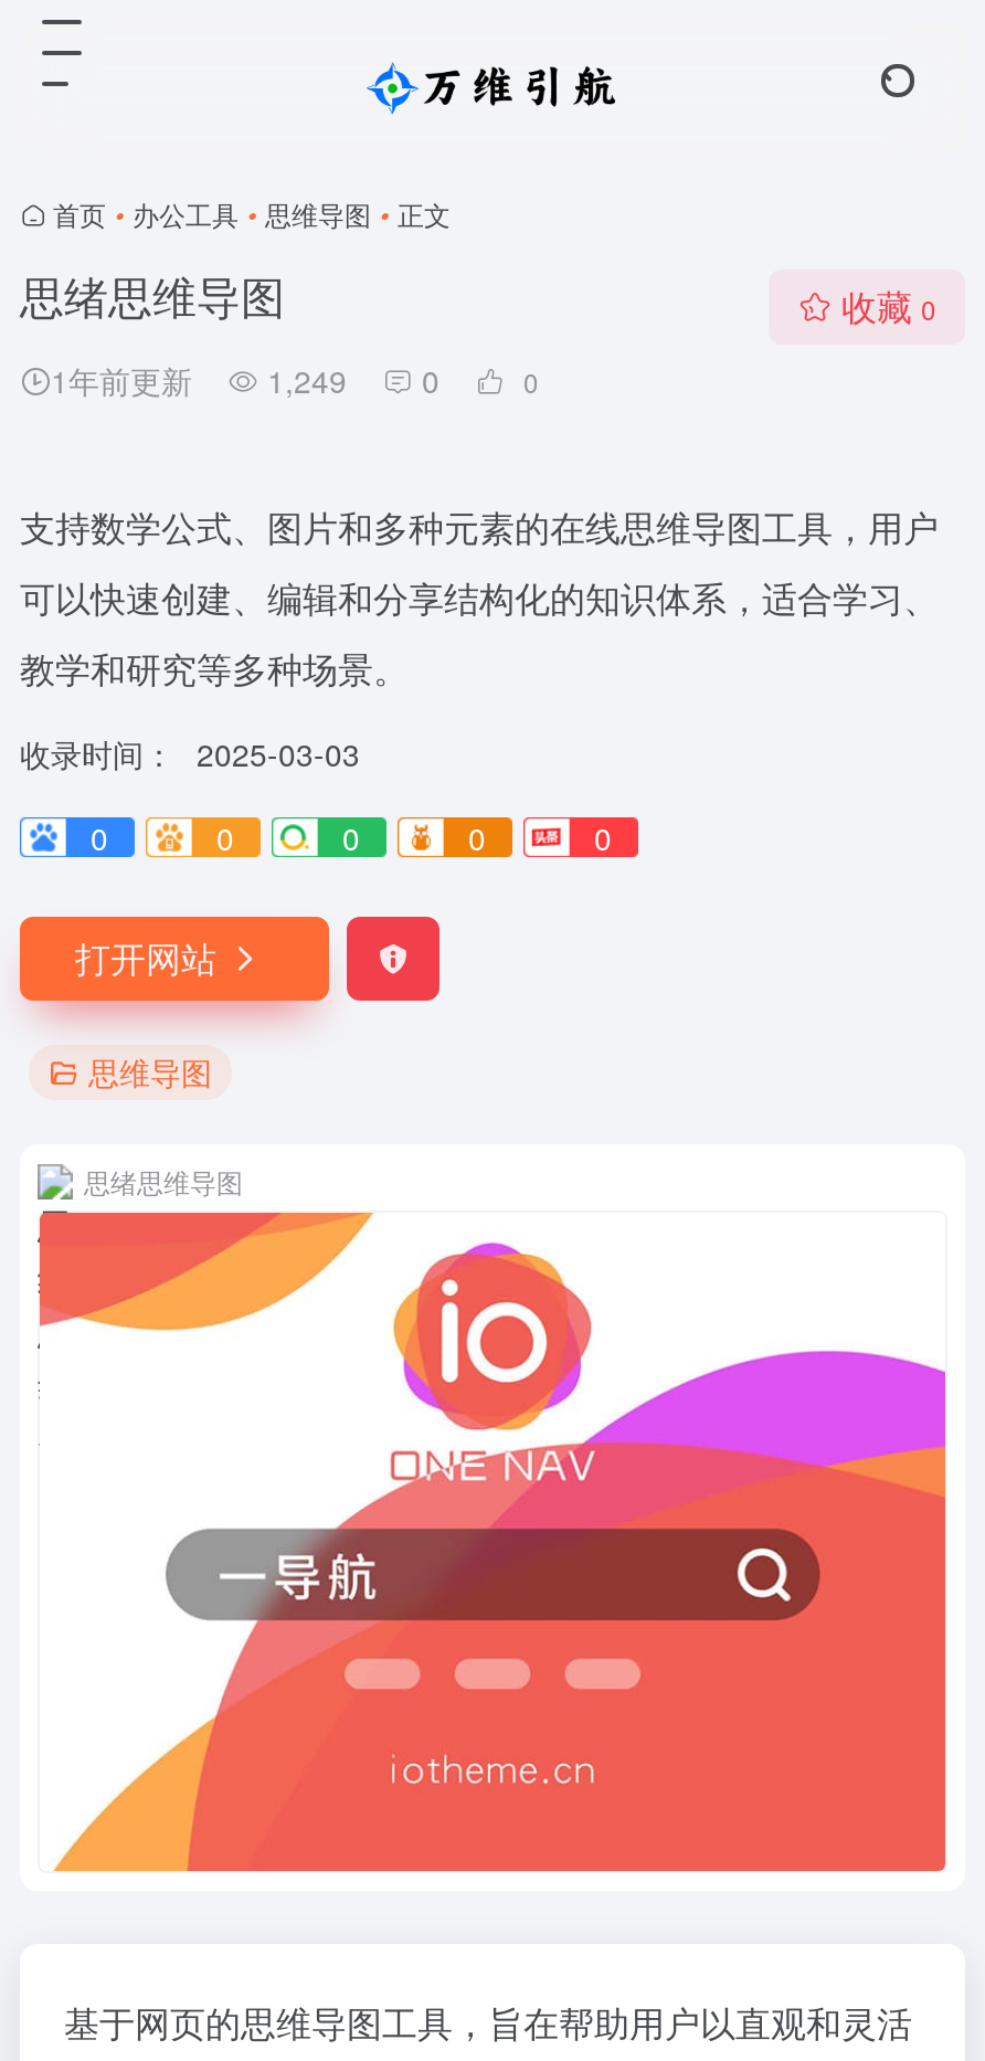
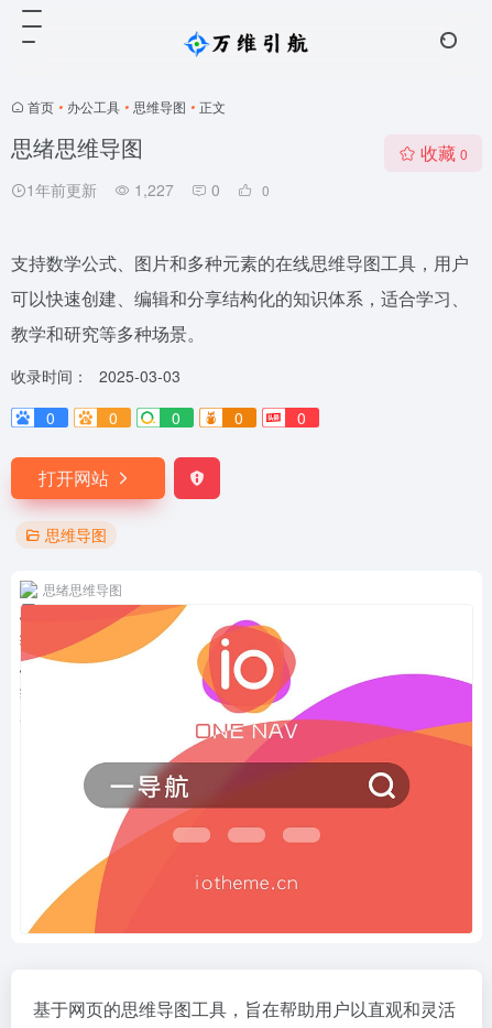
[51,358,439,402] 1年前更新 1,249 0 -> [26,178,220,201] 1年前更新 1,227 0

